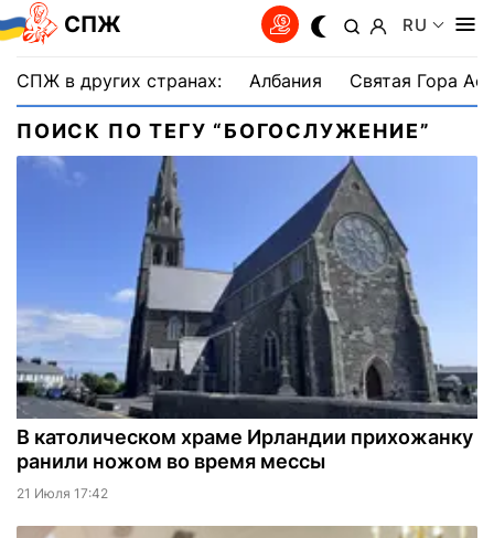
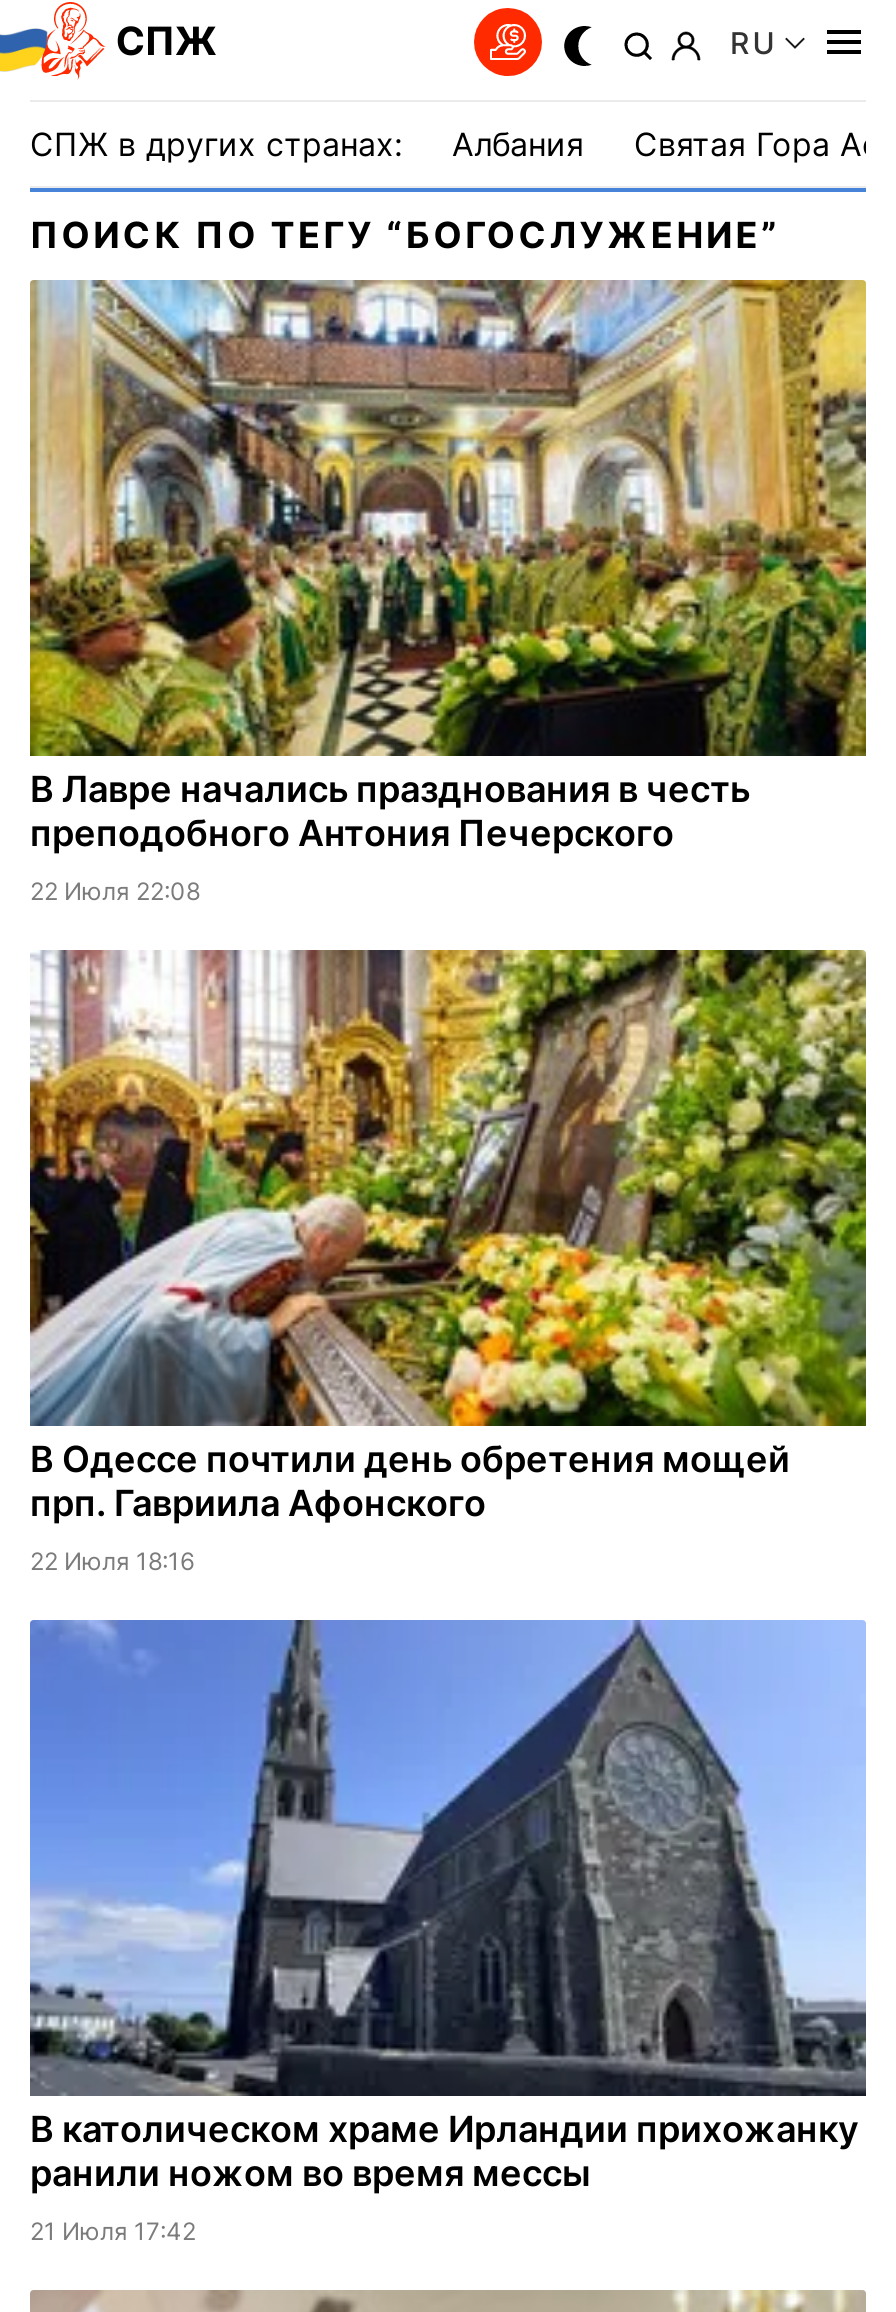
none -> [28,278,868,906] [image] | В Лавре начались празднования в честь | преподобного Антония Печерского | 22 Июля 22:08
none -> [30,948,868,1576] [image] | В Одессе почтили день обретения мощей | прп. Гавриила Афонского | 22 Июля 18:16

